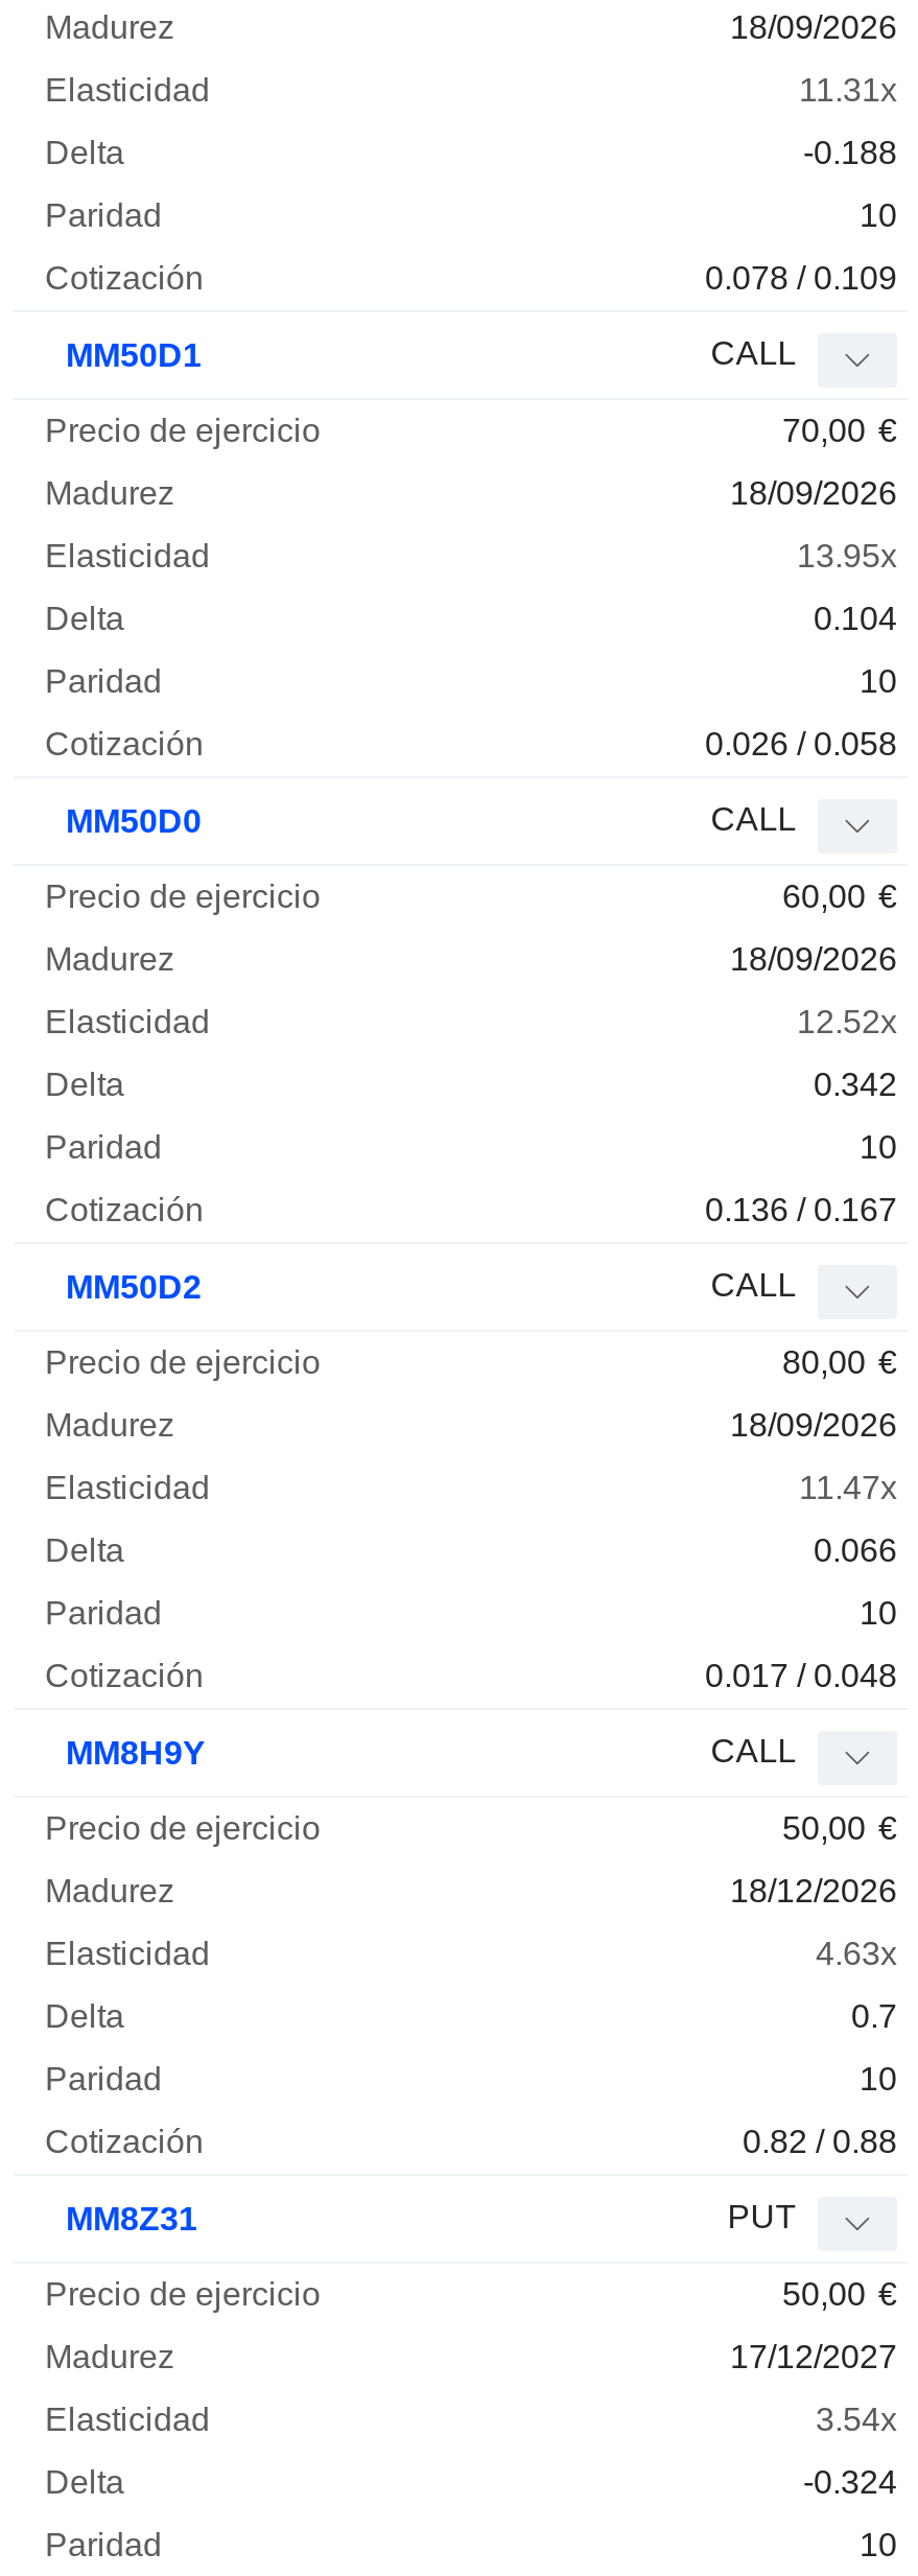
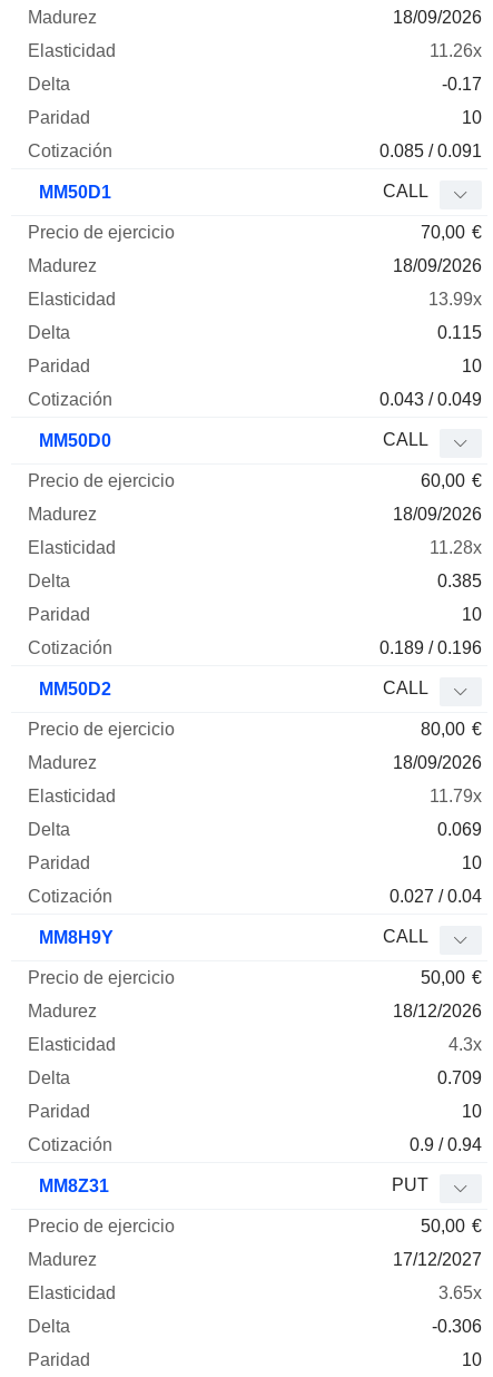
[799,72,897,108] 11.31x -> [430,41,482,60] 11.26x
[803,135,897,171] -0.188 -> [442,75,482,94] -0.17
[705,261,897,296] 0.078 / 0.109 -> [379,142,482,161] 0.085 / 0.091
[797,538,897,574] 13.95x -> [428,290,482,309] 13.99x
[814,601,897,637] 0.104 -> [437,323,482,342] 0.115
[705,726,897,762] 0.026 / 0.058 -> [379,390,482,409] 0.043 / 0.049
[797,1004,897,1040] 12.52x -> [430,538,482,557] 11.28x
[814,1067,897,1102] 0.342 -> [437,572,482,591] 0.385
[705,1192,897,1228] 0.136 / 0.167 -> [379,639,482,658] 0.189 / 0.196
[799,1470,897,1506] 11.47x -> [430,787,482,806] 11.79x
[814,1533,897,1568] 0.066 -> [437,820,482,839] 0.069
[705,1658,897,1694] 0.017 / 0.048 -> [390,887,482,906] 0.027 / 0.04
[816,1936,897,1972] 4.63x -> [448,1035,482,1054] 4.3x
[851,1999,897,2034] 0.7 -> [437,1069,482,1088] 0.709
[743,2124,897,2160] 0.82 / 0.88 -> [410,1135,482,1154] 0.9 / 0.94
[816,2402,897,2437] 3.54x -> [438,1284,482,1303] 3.65x
[803,2465,897,2500] -0.324 -> [432,1317,482,1336] -0.306

